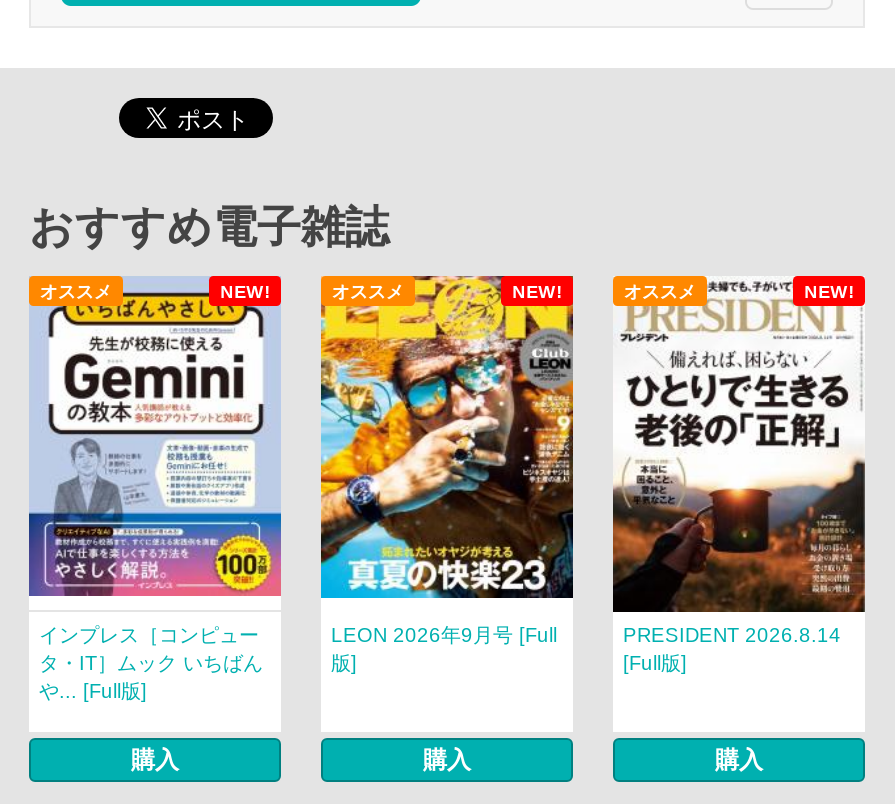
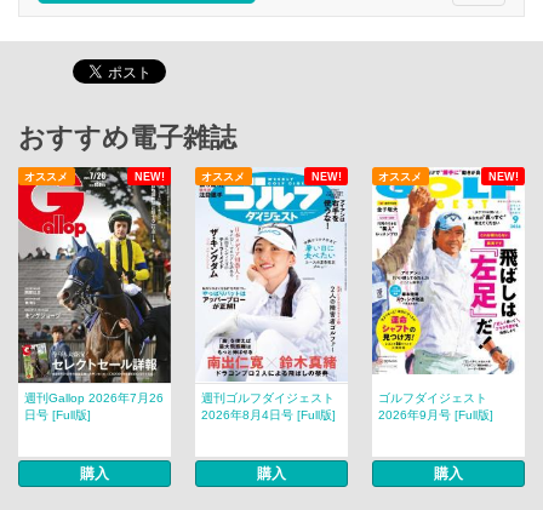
[29,276,283,701] [image] | インプレス［コンピュー | タ・IT］ムック いちばん | や... [Full版] -> [17,166,172,421] [image] | 週刊Gallop 2026年7月26 | 日号 [Full版]
[319,274,575,673] [image] | LEON 2026年9月号 [Full | 版] -> [195,167,348,421] [image] | 週刊ゴルフダイジェスト | 2026年8月4日号 [Full版]
[611,280,867,673] [image] | PRESIDENT 2026.8.14 | [Full版] -> [371,170,525,421] [image] | ゴルフダイジェスト | 2026年9月号 [Full版]

